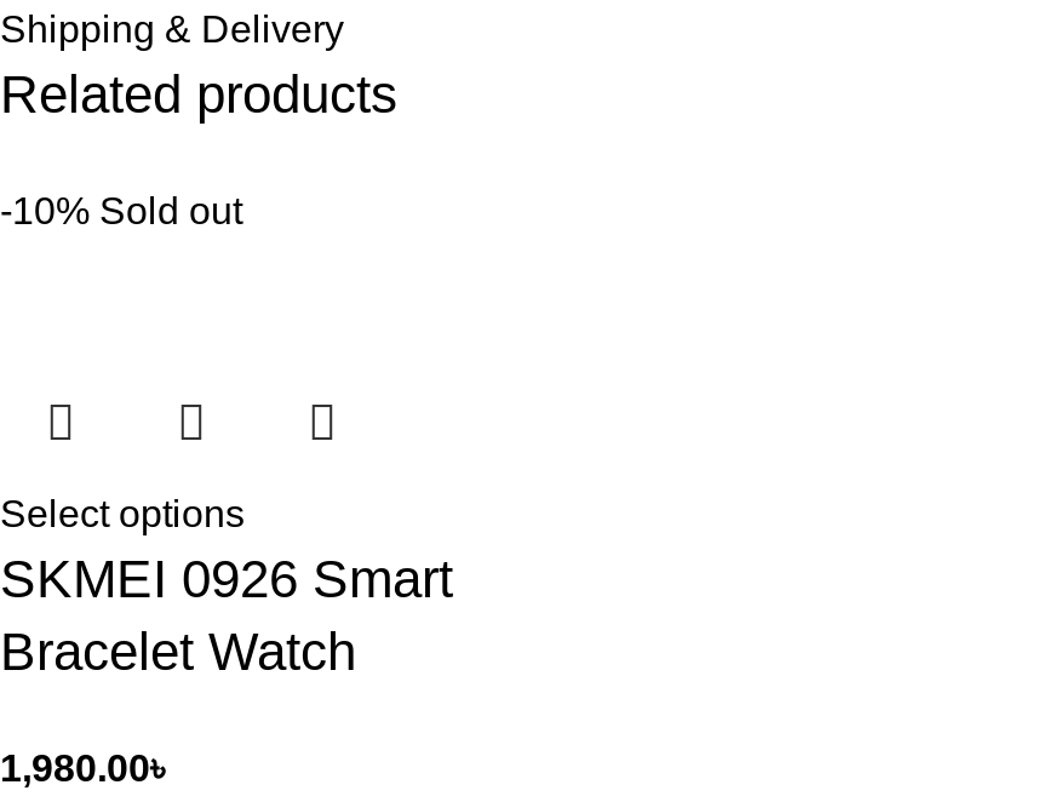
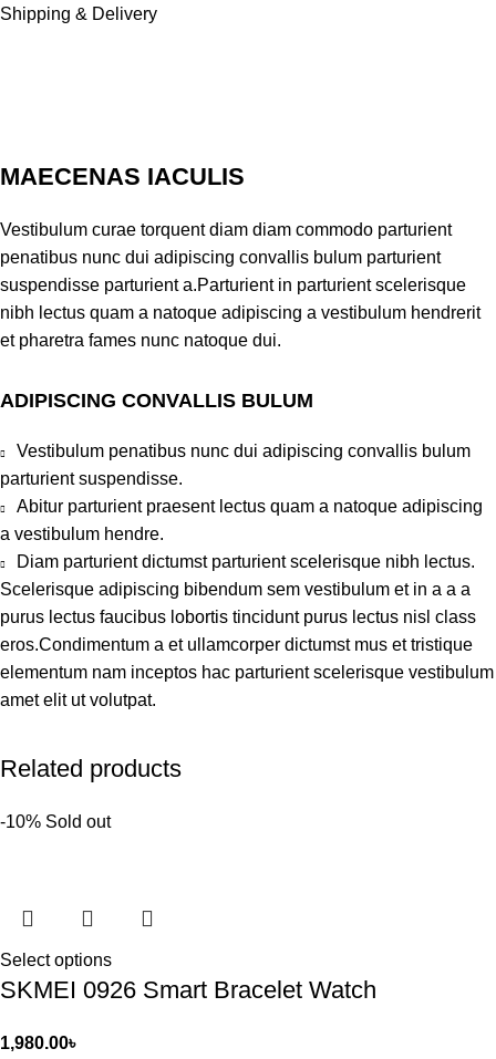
none -> [0,163,494,709] MAECENAS IACULIS | Vestibulum curae torquent diam diam commodo parturient | penatibus nunc dui adipiscing convallis bulum parturient | suspendisse parturient a.Parturient in parturient scelerisque | nibh lectus quam a natoque adipiscing a vestibulum hendrerit | et pharetra fames nunc natoque dui. | ADIPISCING CONVALLIS BULUM | Vestibulum penatibus nunc dui adipiscing convallis bulum | parturient suspendisse. | Abitur parturient praesent lectus quam a natoque adipiscing | a vestibulum hendre. | Diam parturient dictumst parturient scelerisque nibh lectus. | Scelerisque adipiscing bibendum sem vestibulum et in a a a | purus lectus faucibus lobortis tincidunt purus lectus nisl class | eros.Condimentum a et ullamcorper dictumst mus et tristique | elementum nam inceptos hac parturient scelerisque vestibulum | amet elit ut volutpat.
moved [0,65,397,535] -> [0,755,182,969]: Related products | -10% Sold out | Select options

